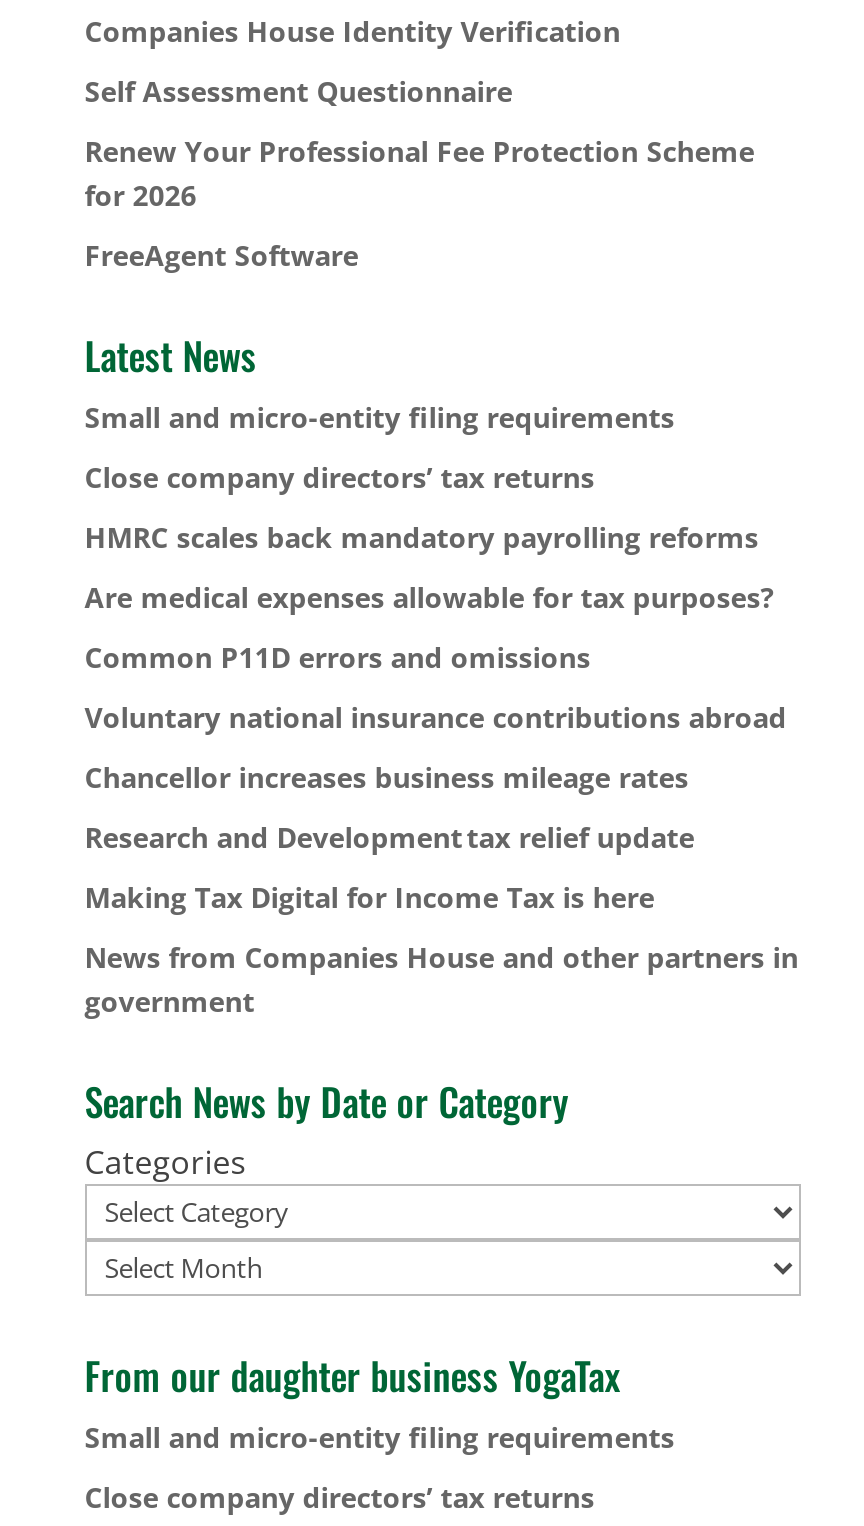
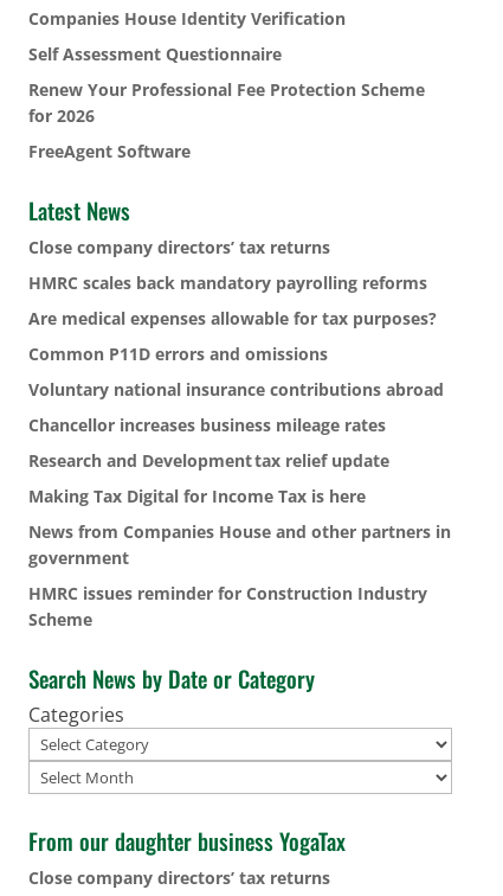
[85,398,675,436] Small and micro-entity filing requirements -> none
moved [85,458,799,1020] -> [28,236,451,569]: Close company directors’ tax returns | HMRC scales back mandatory payrolling reforms | Are medical expenses allowable for tax purposes? | ... | News from Companies House and other partners in | government
none -> [28,582,427,631] HMRC issues reminder for Construction Industry | Scheme
moved [85,1072,621,1402] -> [28,661,345,857]: Search News by Date or Category | Categories | From our daughter business YogaTax
[85,1418,675,1456] Small and micro-entity filing requirements -> none

